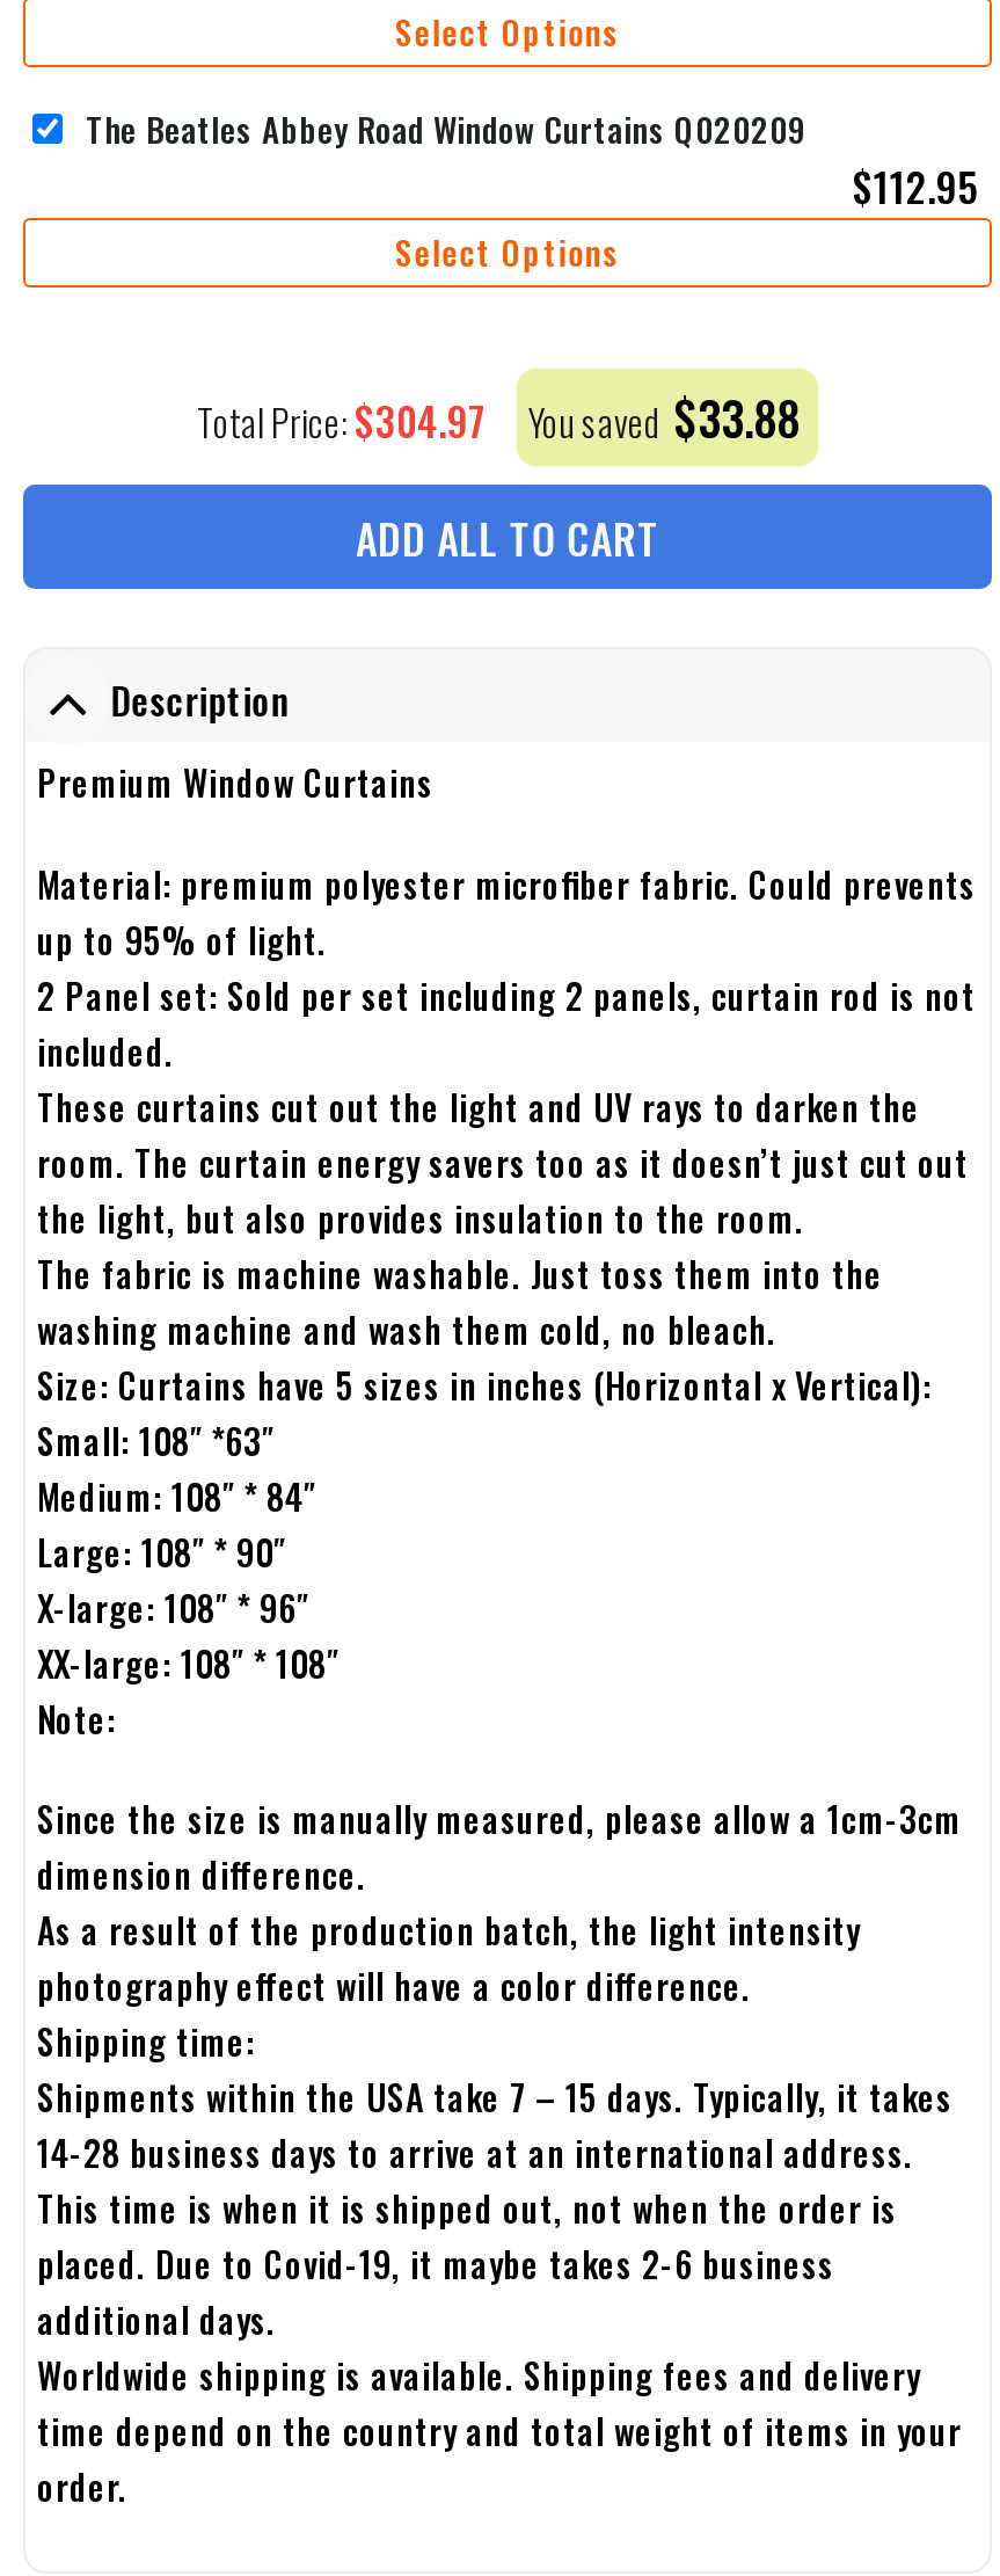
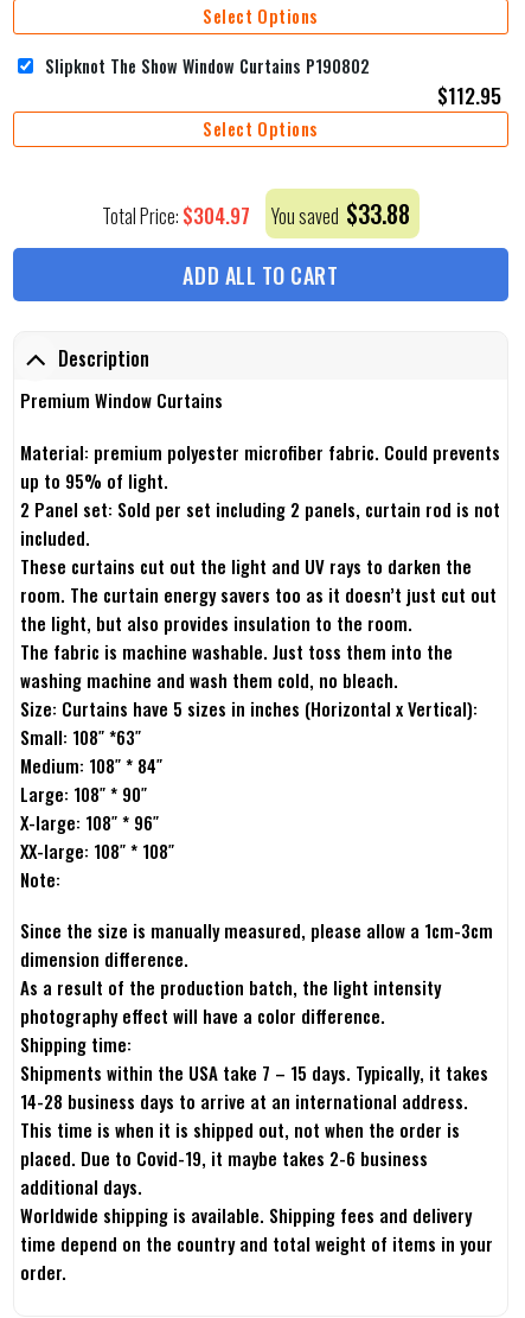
[86,103,806,152] The Beatles Abbey Road Window Curtains Q020209 -> [45,53,370,78] Slipknot The Show Window Curtains P190802

